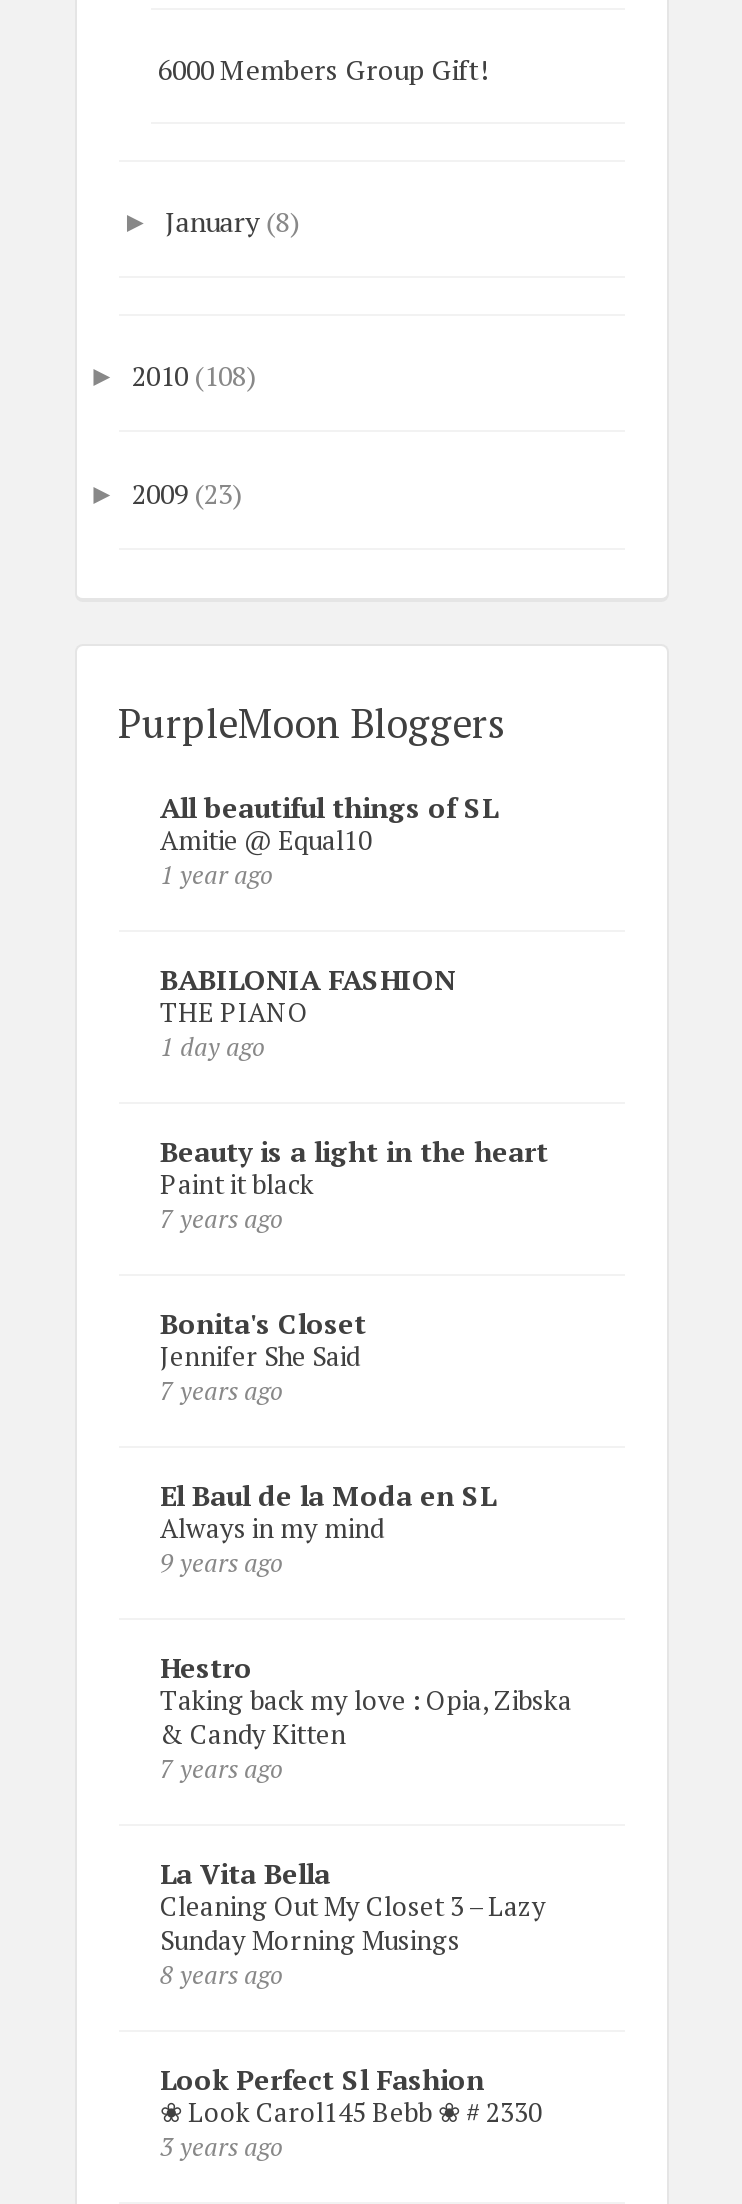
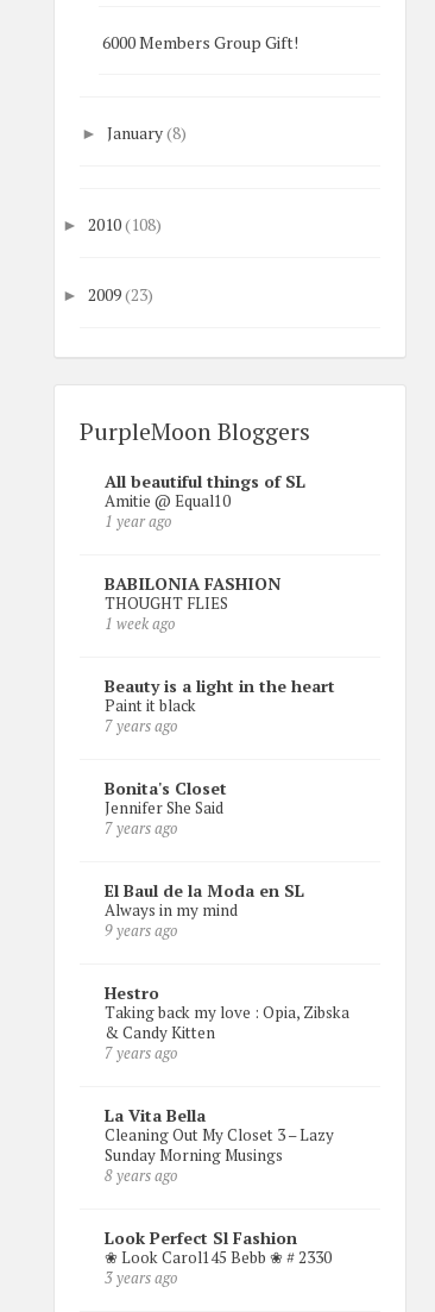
[160,994,308,1064] THE PIANO | 1 day ago -> [104,593,228,634] THOUGHT FLIES | 1 week ago

